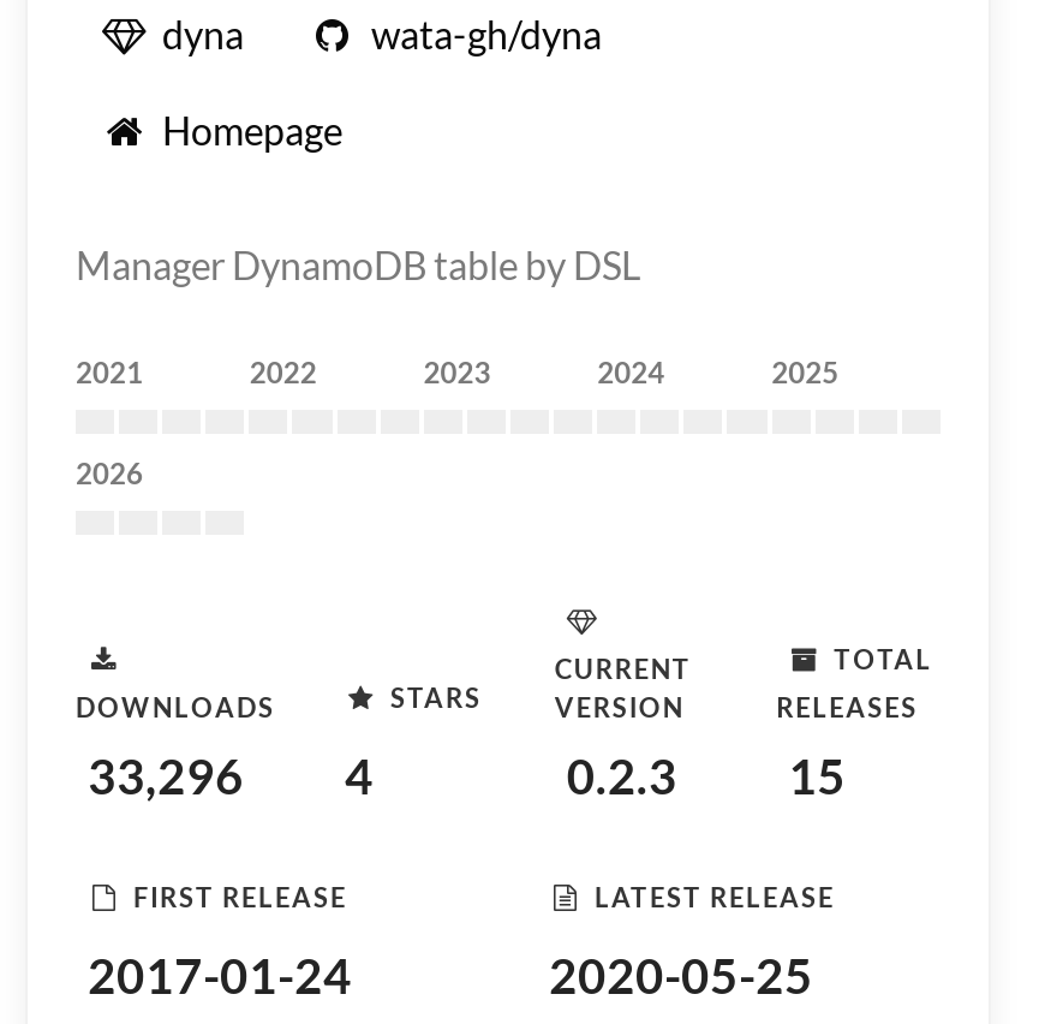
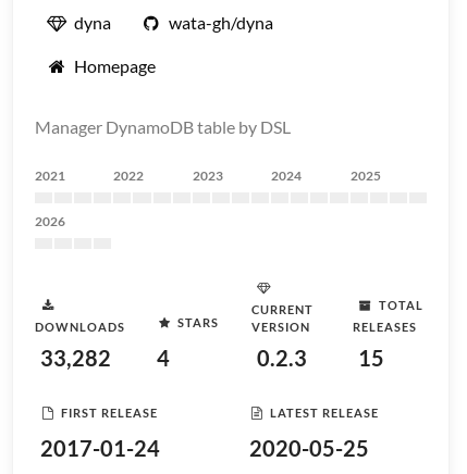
[88,746,374,804] 33,296 4 -> [40,345,170,371] 33,282 4

